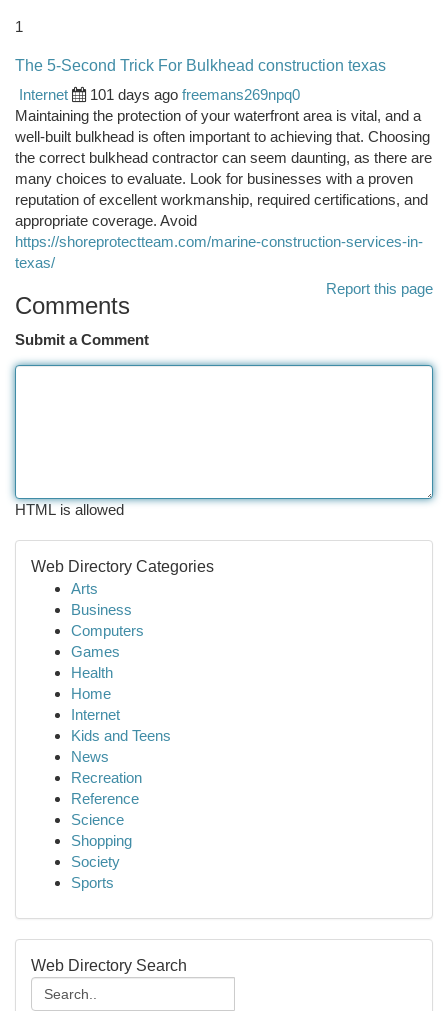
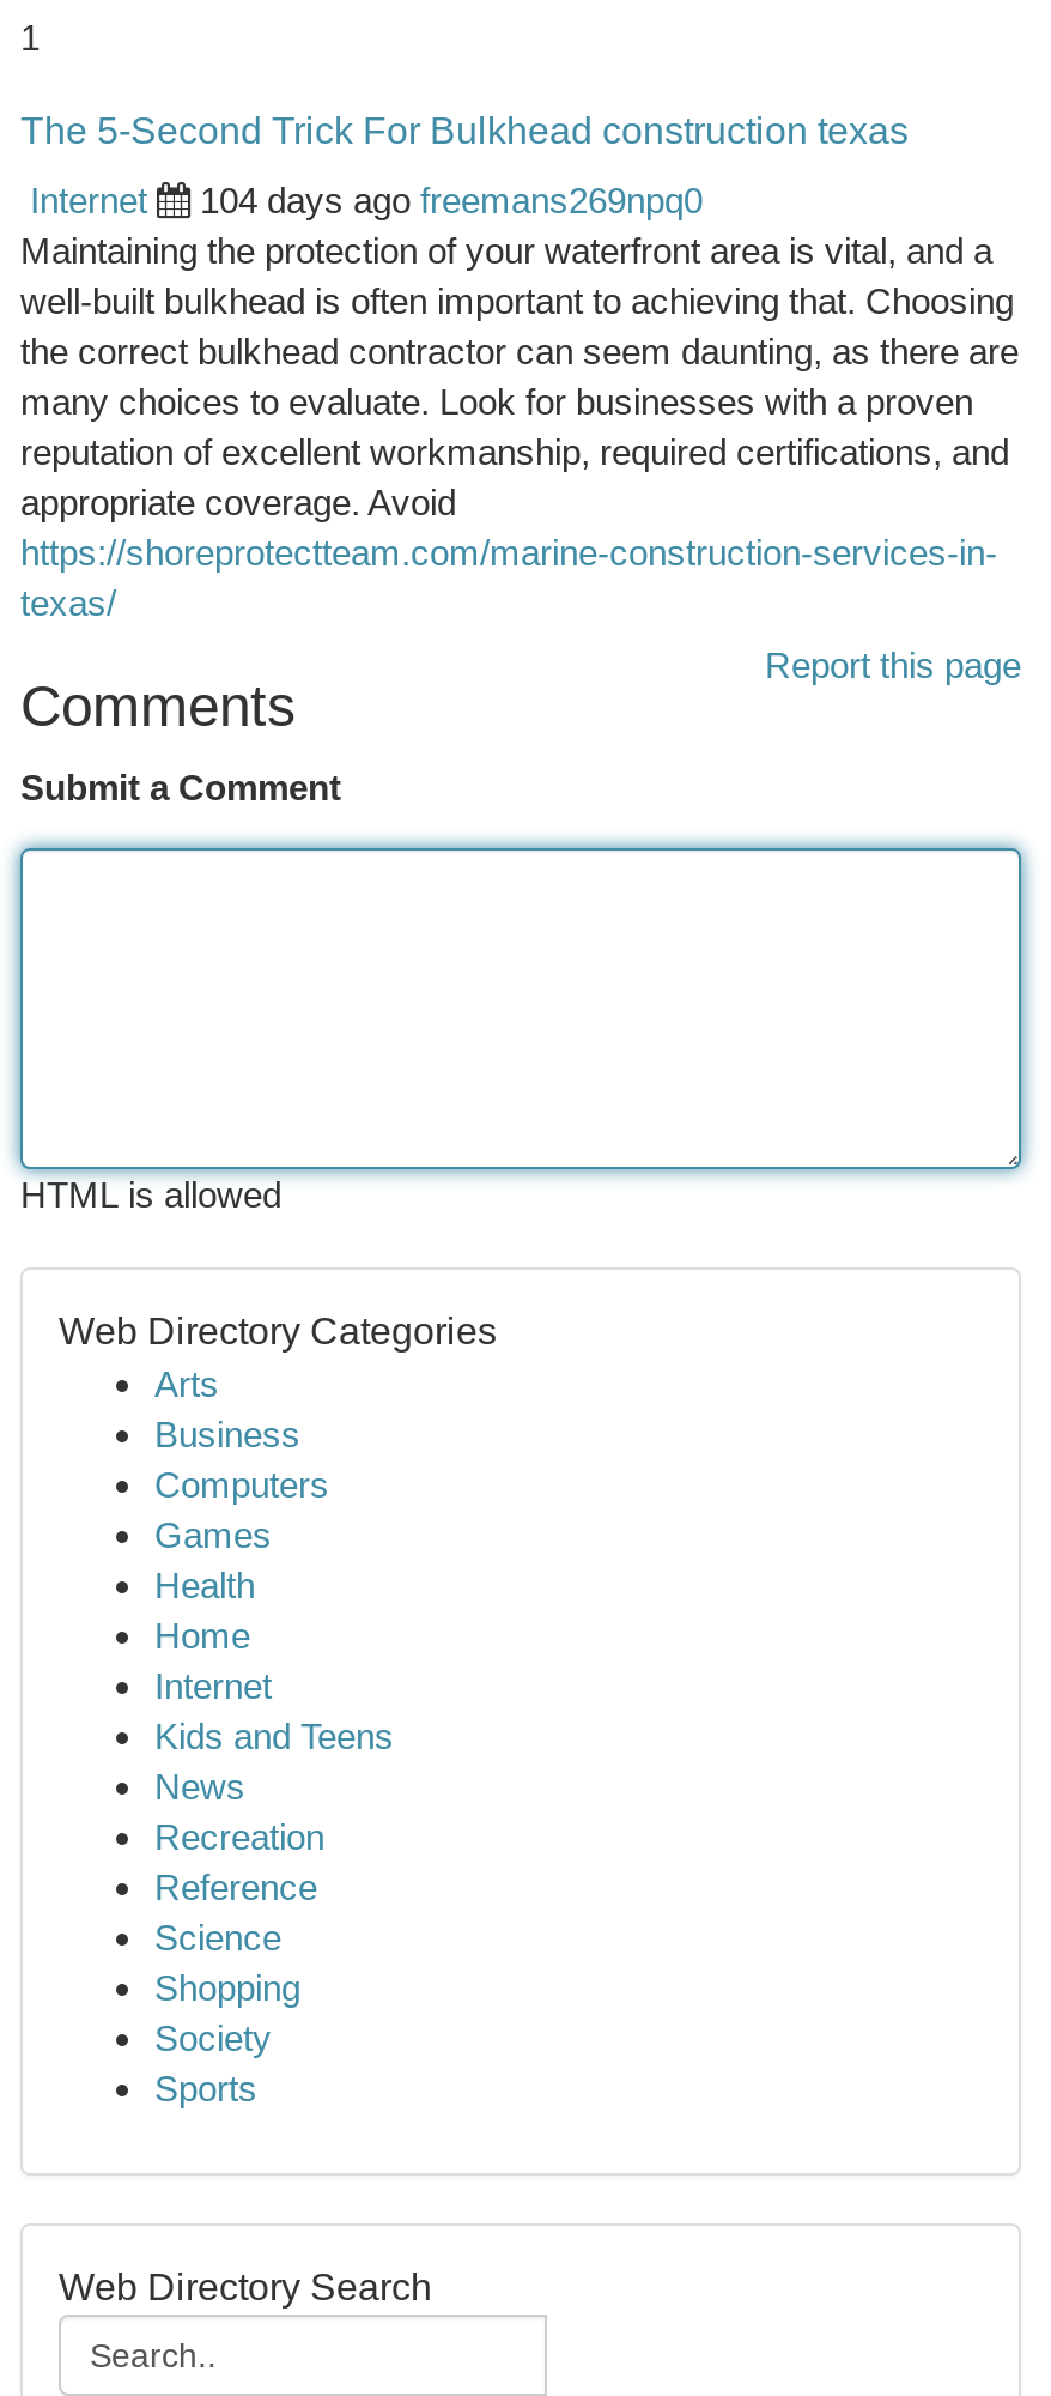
[90,86,300,103] 101 days ago freemans269npq0 -> [200,180,703,220] 104 days ago freemans269npq0

